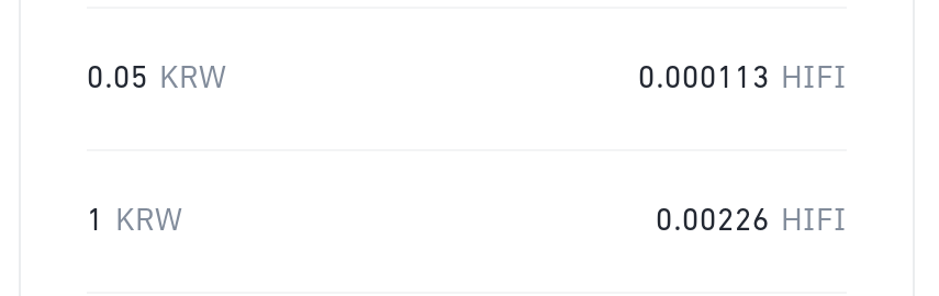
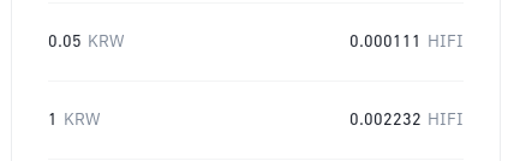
[638,64,847,94] 0.000113 HIFI -> [349,34,464,50] 0.000111 HIFI
[656,206,847,237] 0.00226 HIFI -> [349,112,464,129] 0.002232 HIFI

